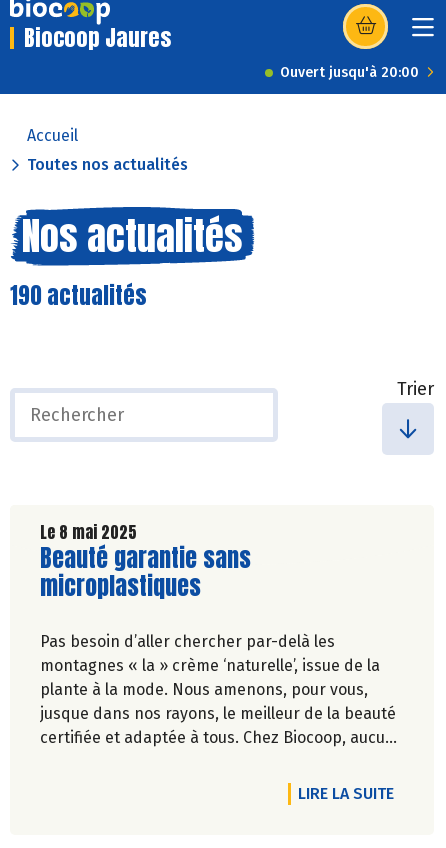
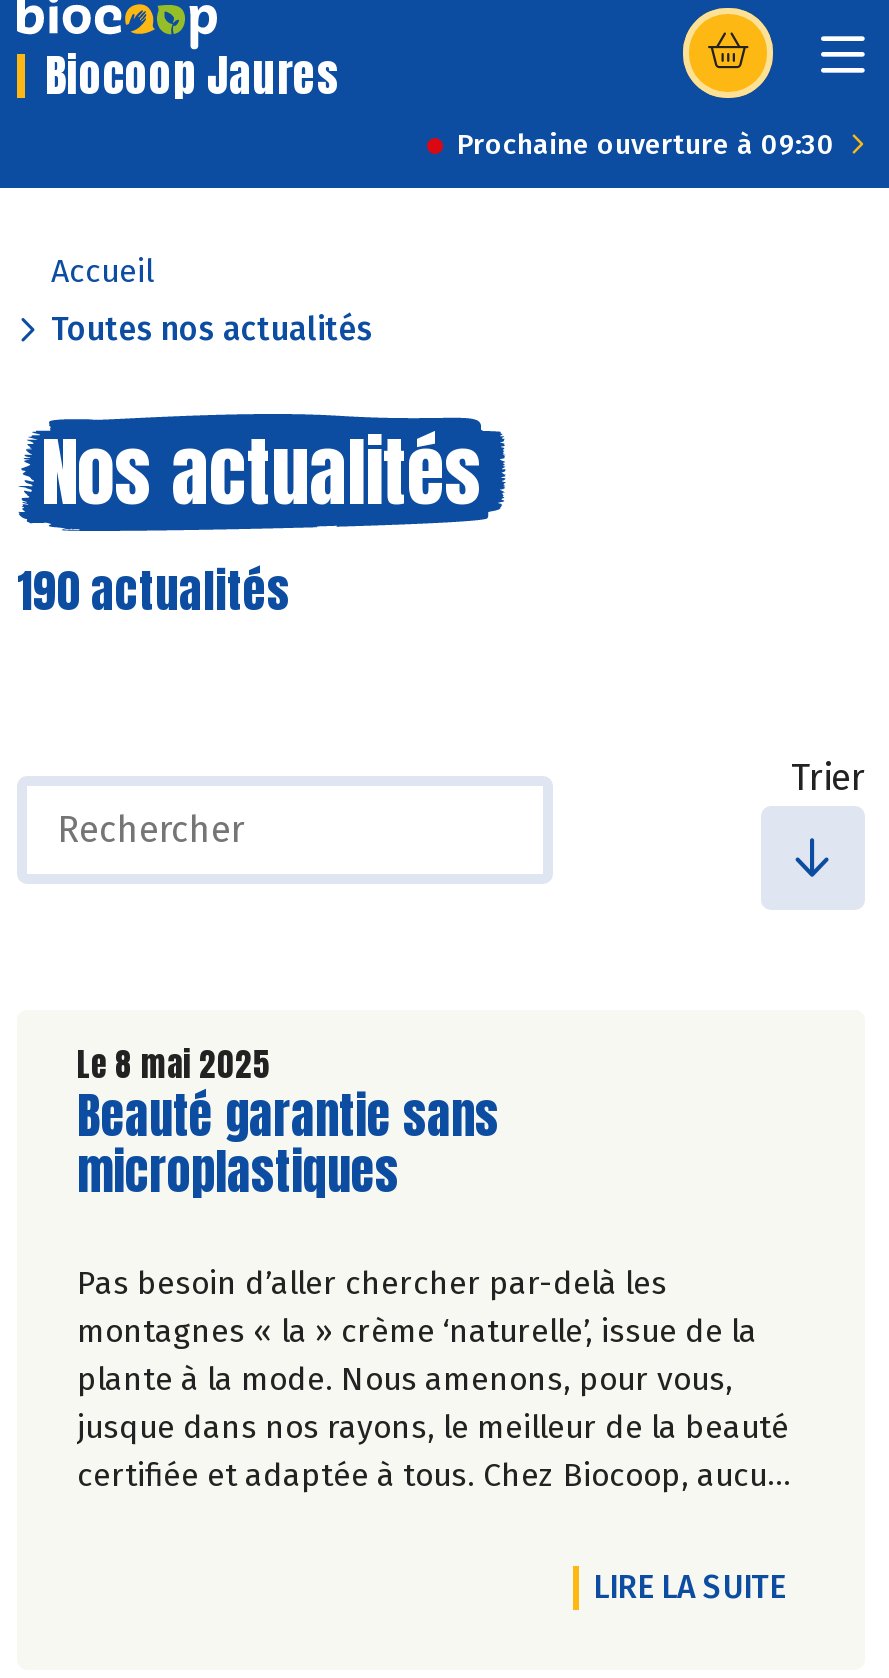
[280,64,419,81] Ouvert jusqu'à 20:00 -> [457,128,835,162] Prochaine ouverture à 09:30

